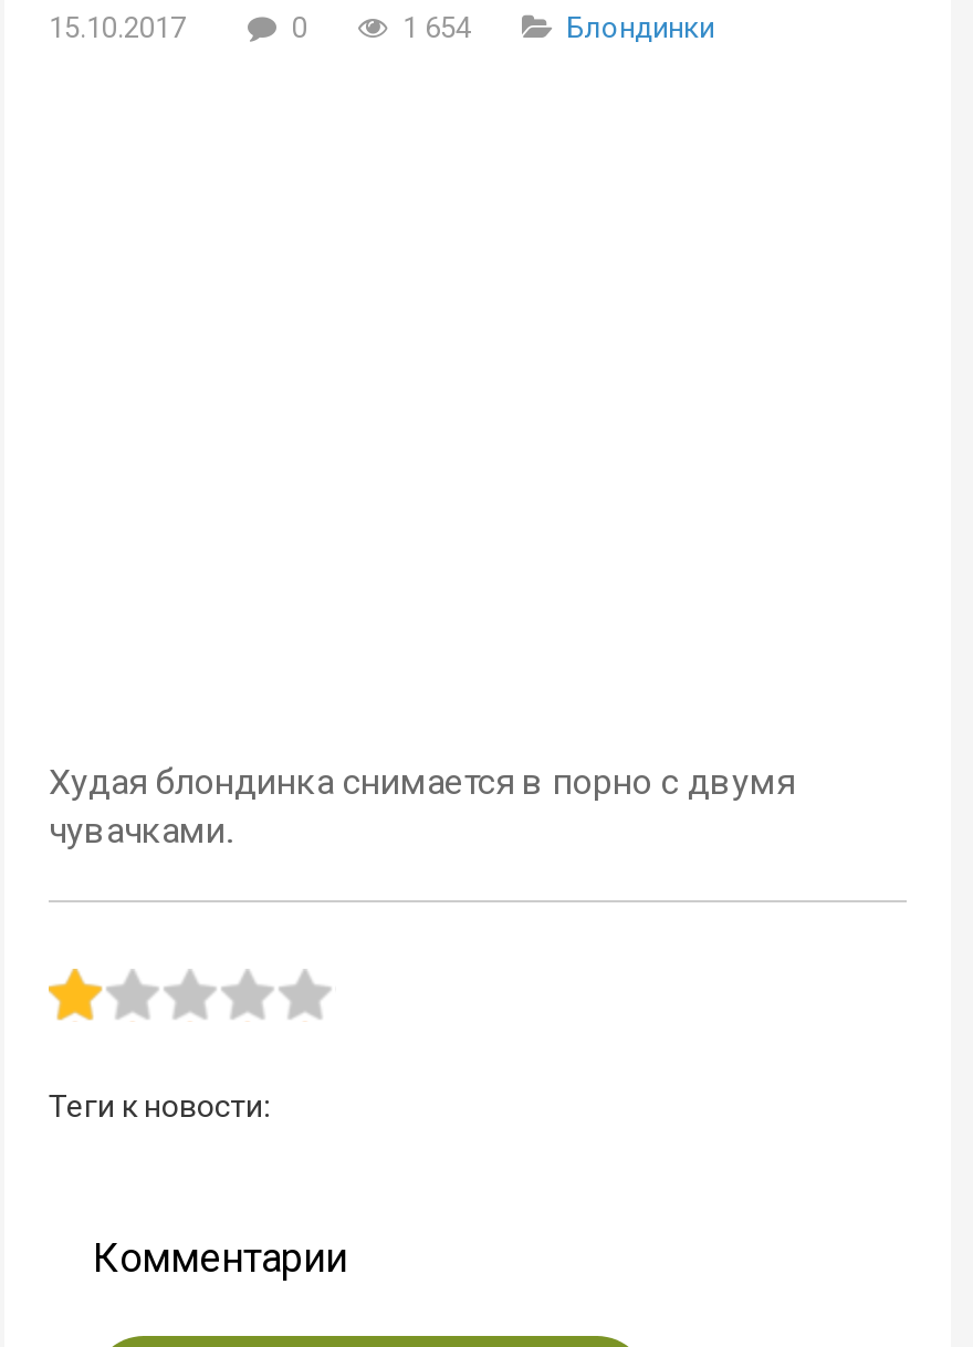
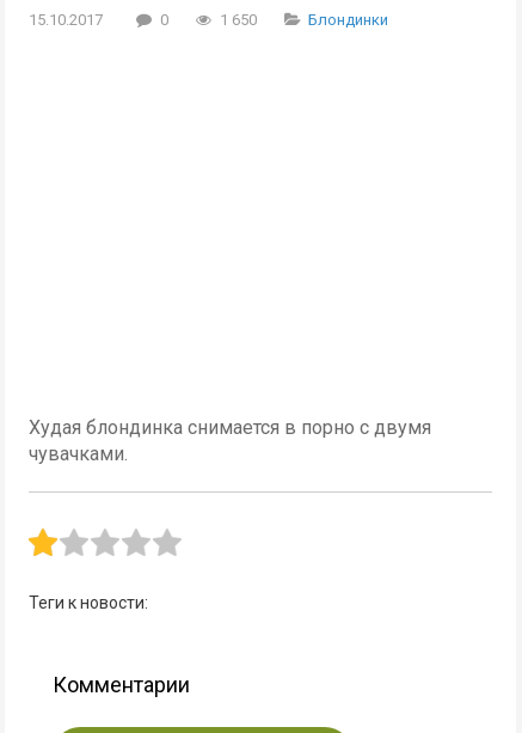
[402,11,471,44] 1 654 -> [220,11,257,29] 1 650

